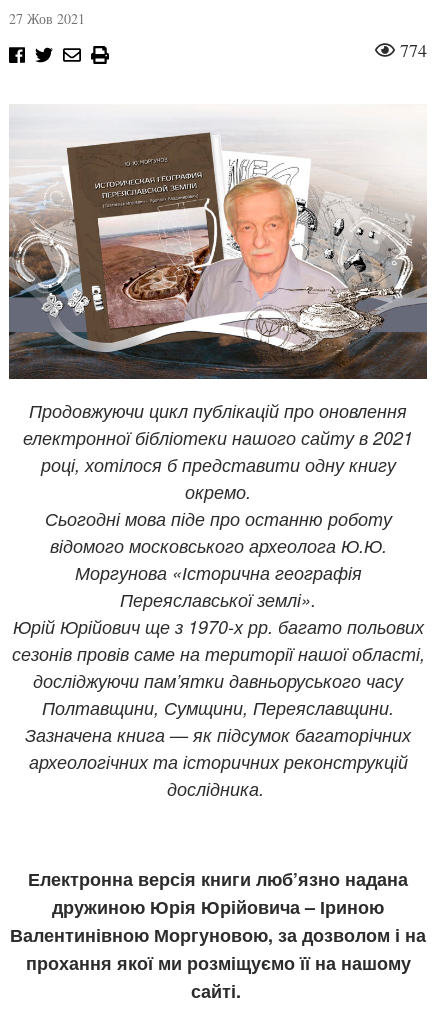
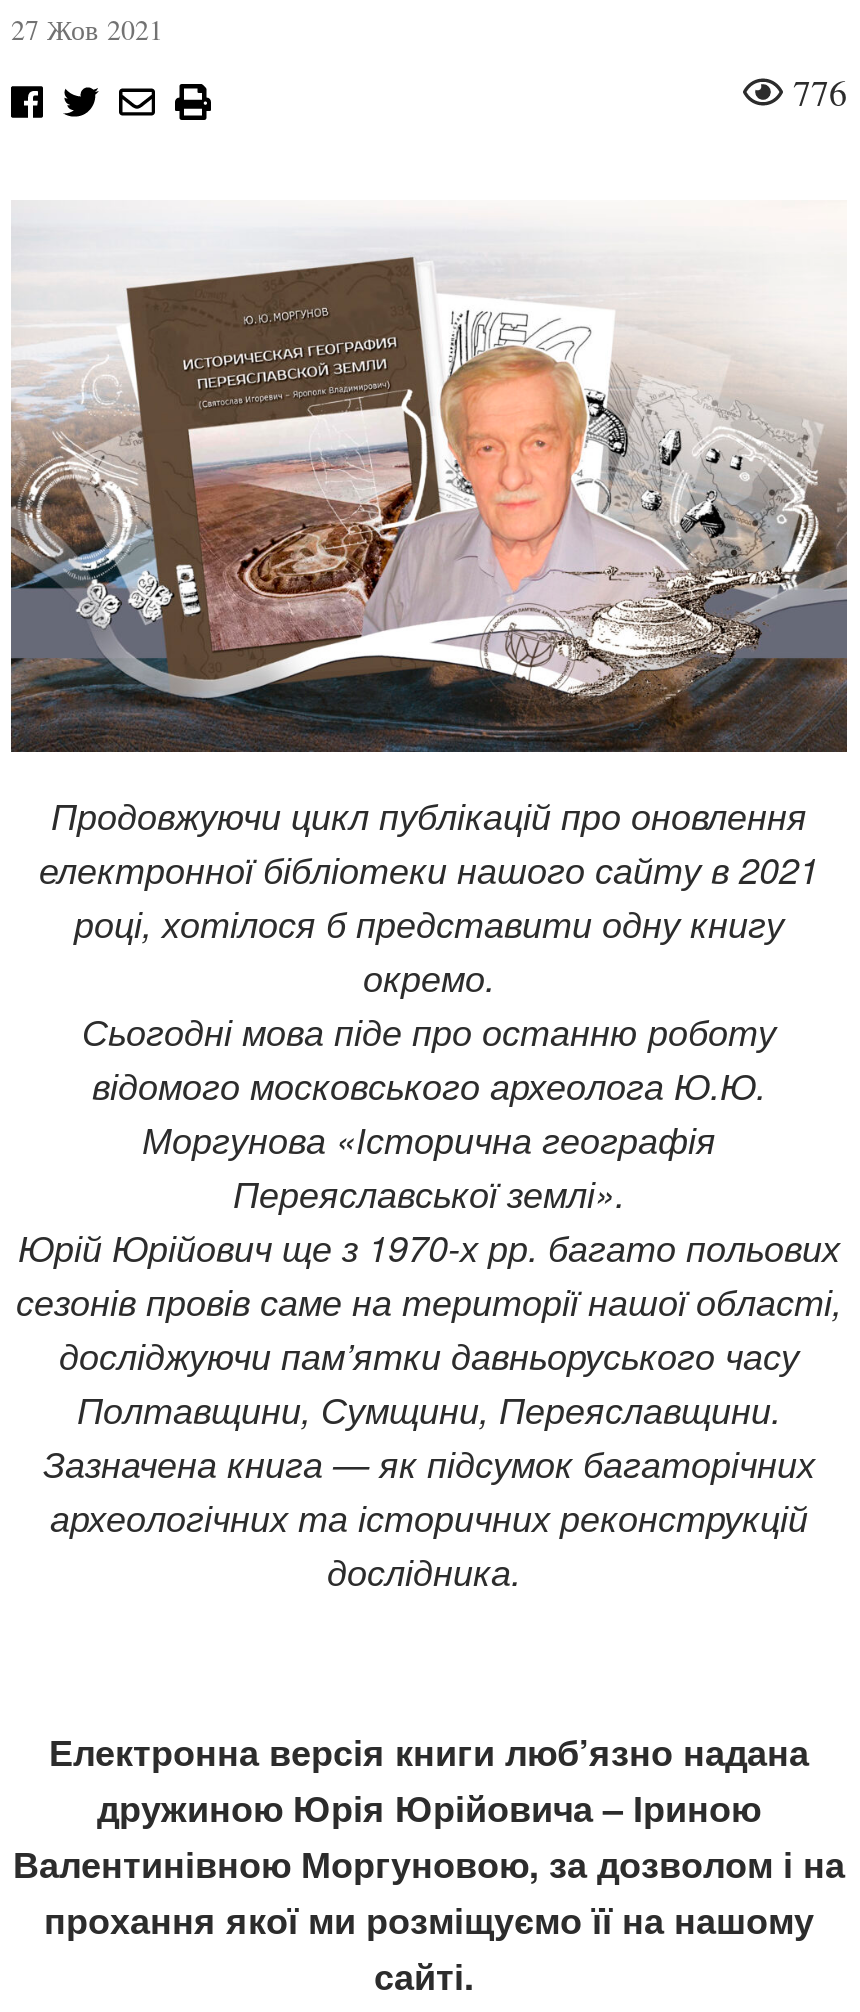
[395,38,427,62] 774 -> [783,68,847,116] 776

